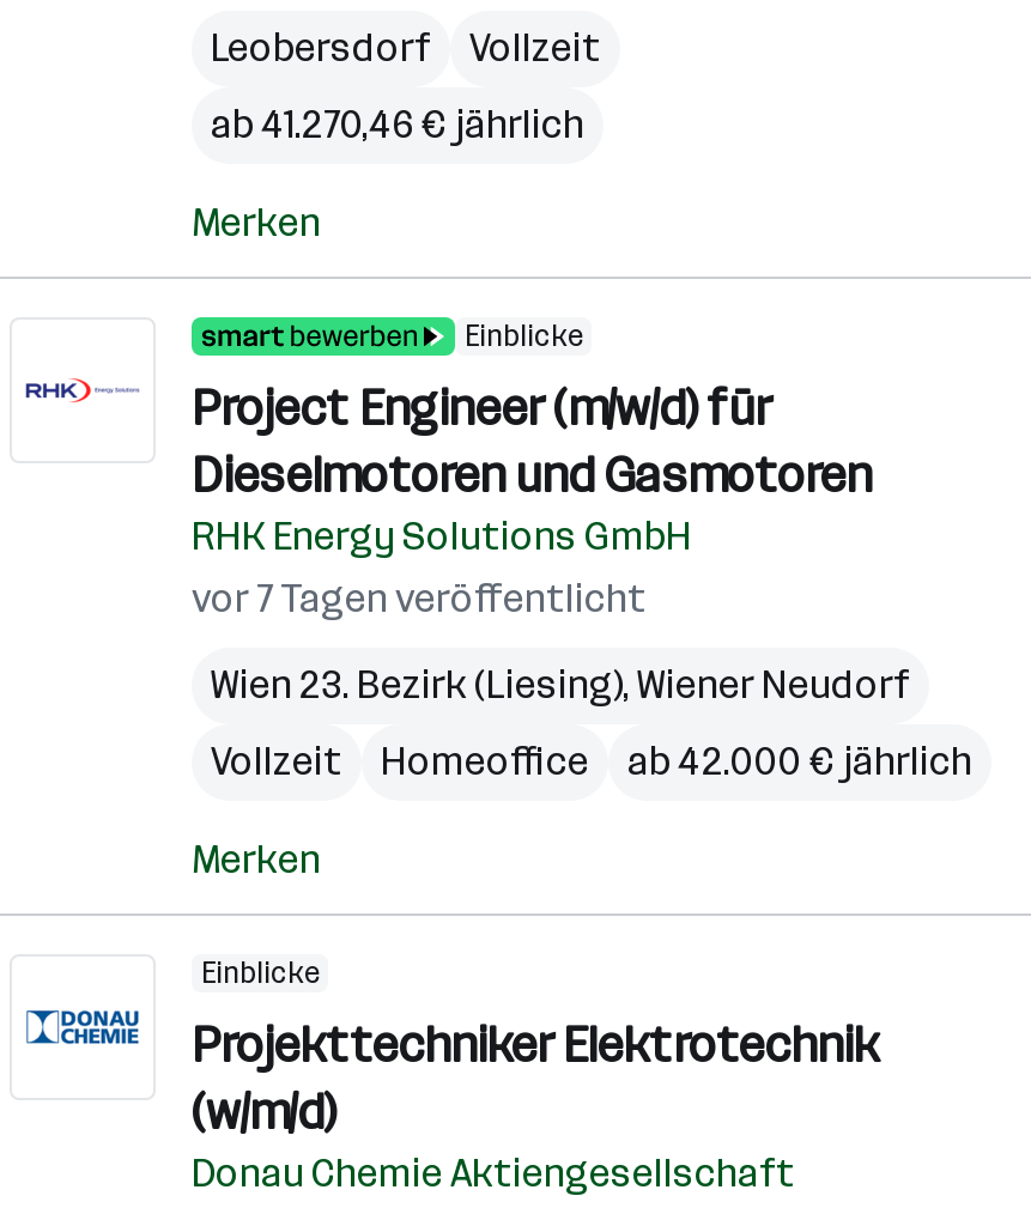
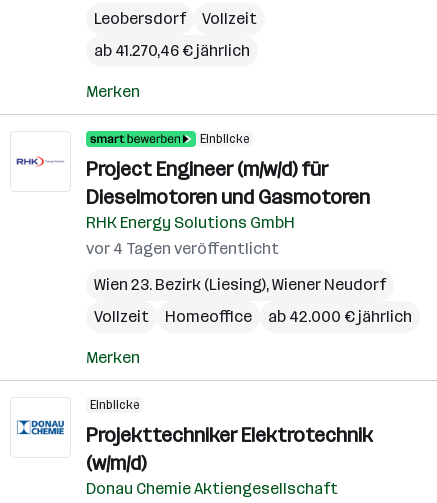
[192,576,647,621] vor 7 Tagen veröffentlicht -> [86,239,279,258] vor 4 Tagen veröffentlicht

